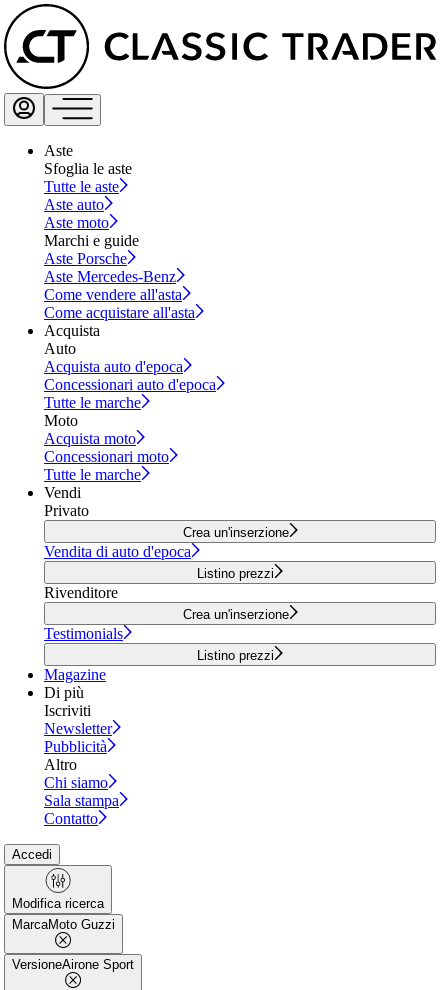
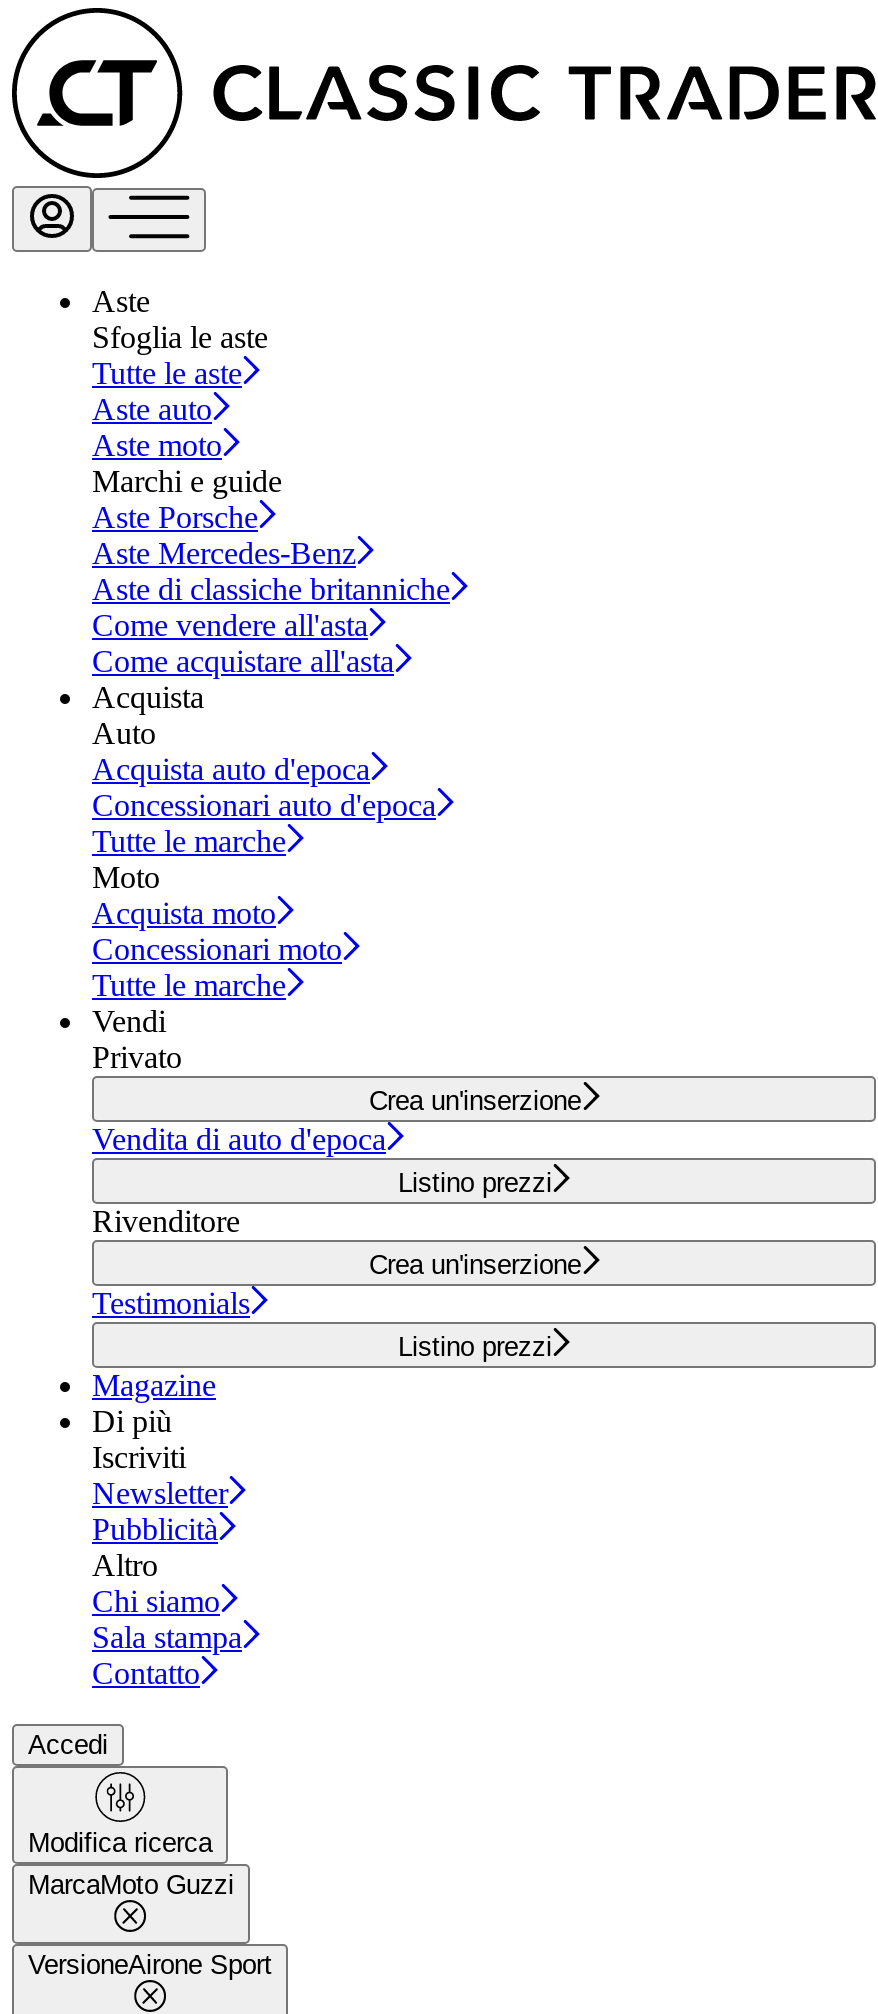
none -> [92,572,450,606] Aste di classiche britanniche

